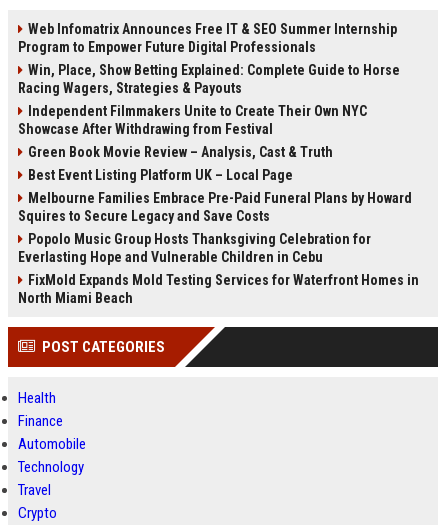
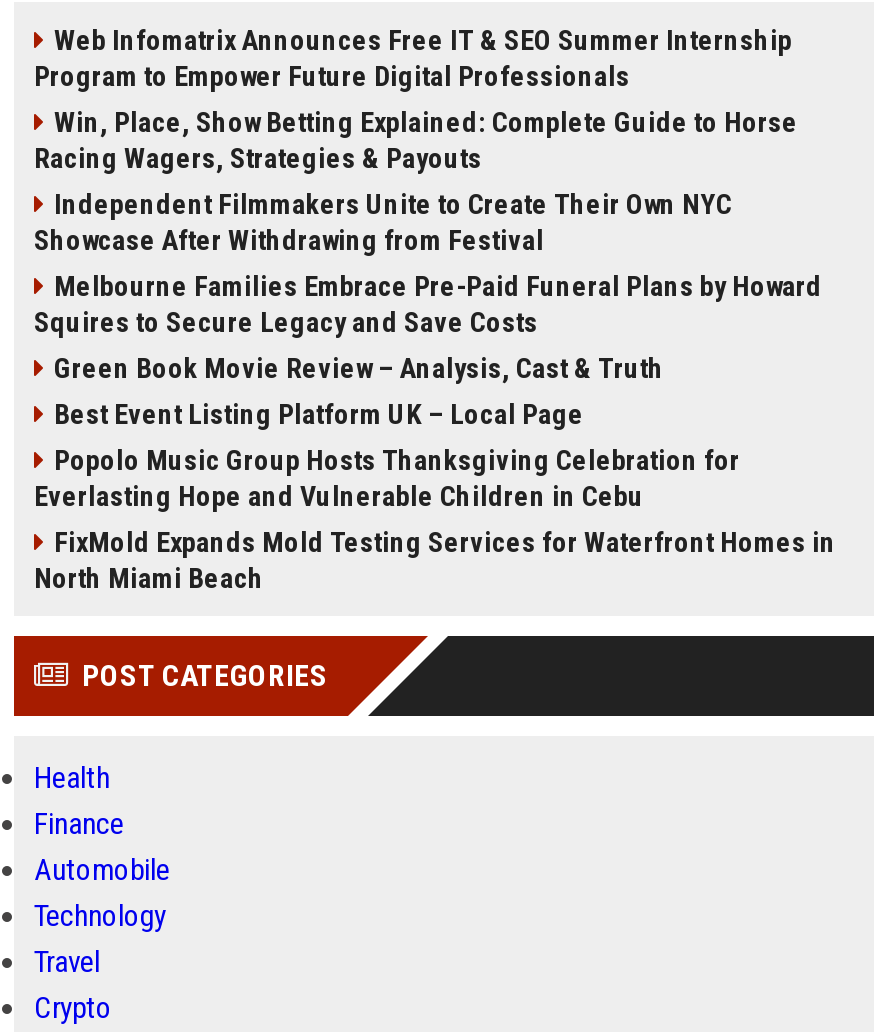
moved [28,144,333,183] -> [54,352,664,430]: Green Book Movie Review – Analysis, Cast & Truth | Best Event Listing Platform UK – Local Page
moved [18,190,412,224] -> [34,270,822,338]: Melbourne Families Embrace Pre-Paid Funeral Plans by Howard | Squires to Secure Legacy and Save Costs

